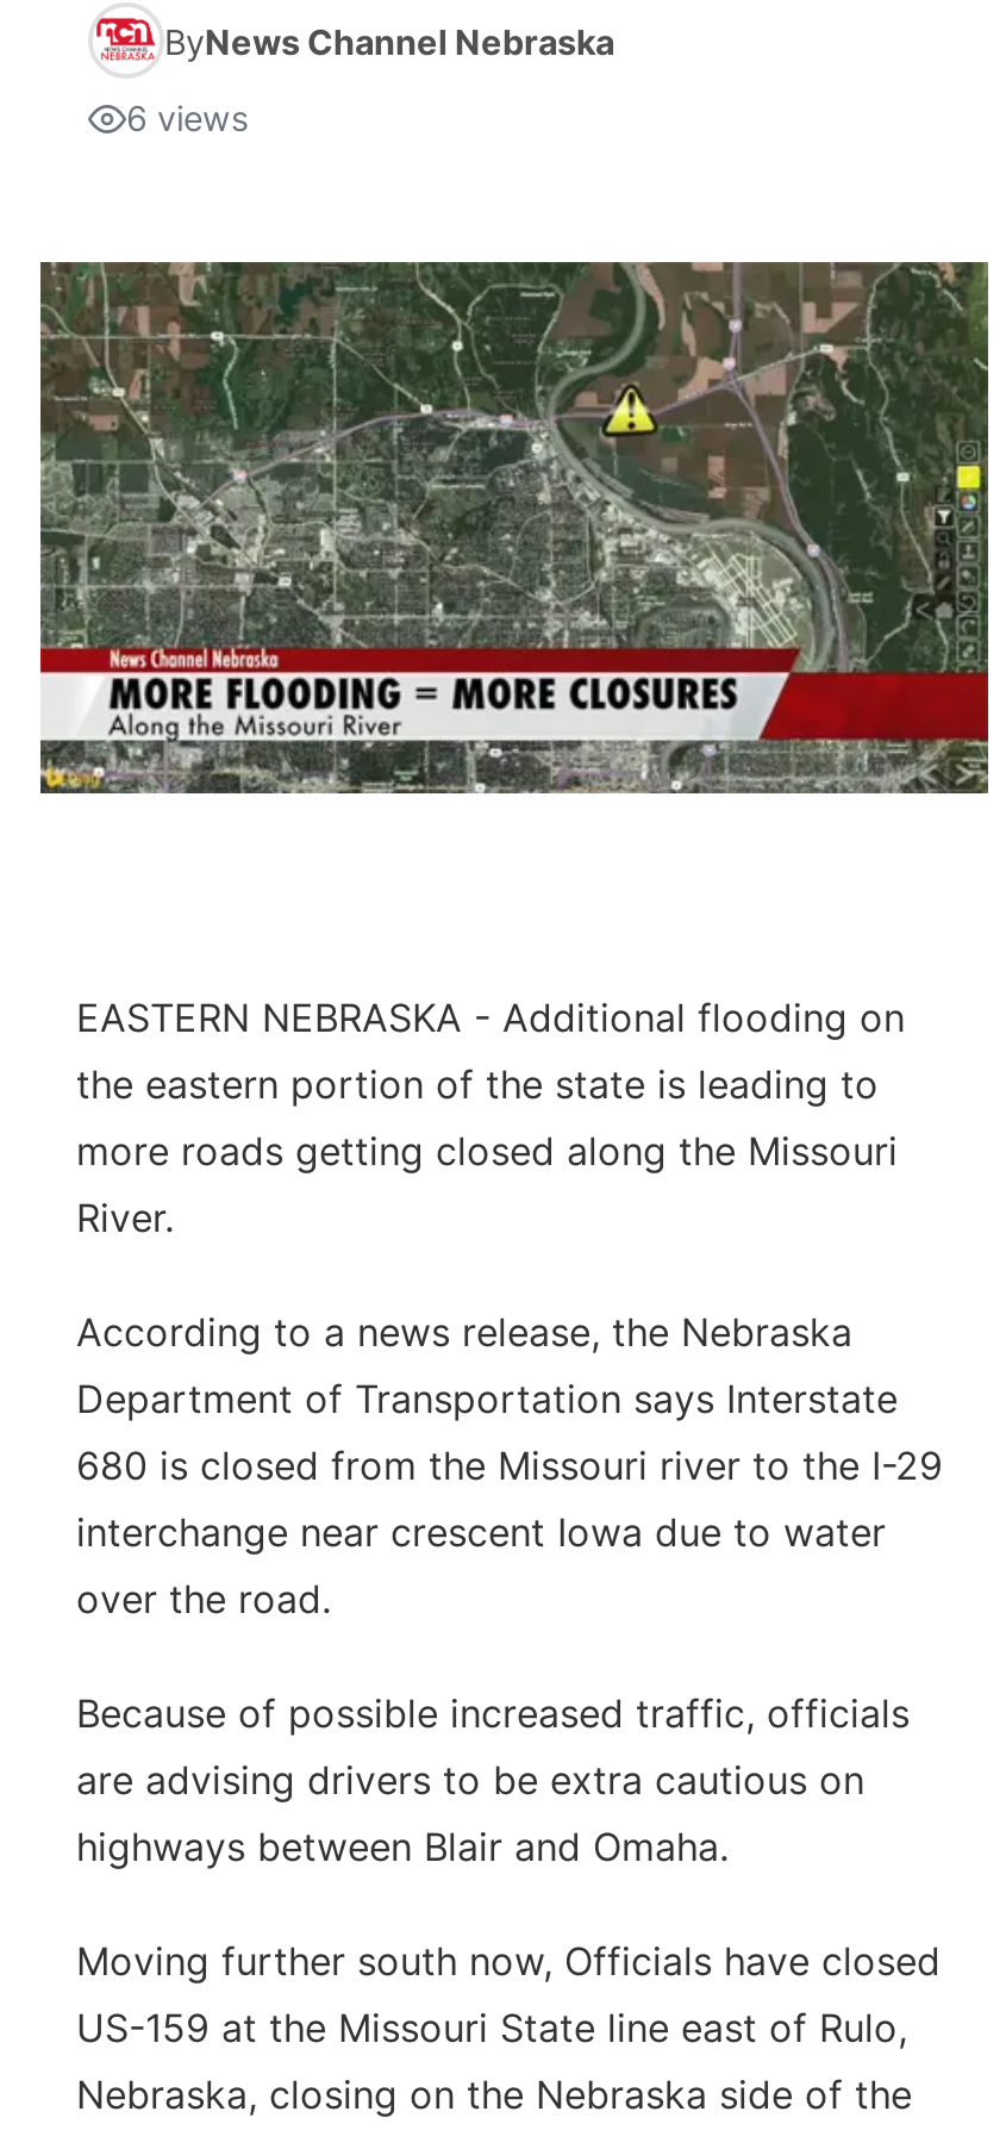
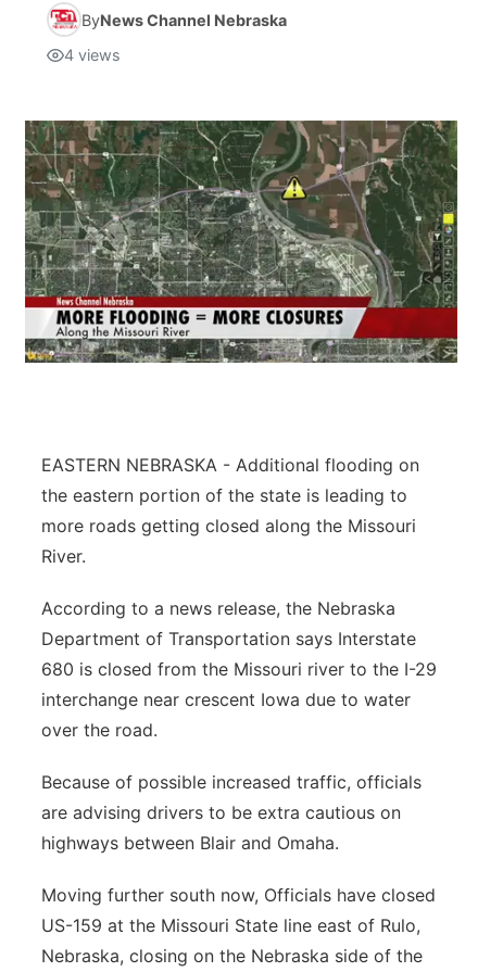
[126,98,250,138] 6 views -> [64,46,121,64] 4 views

